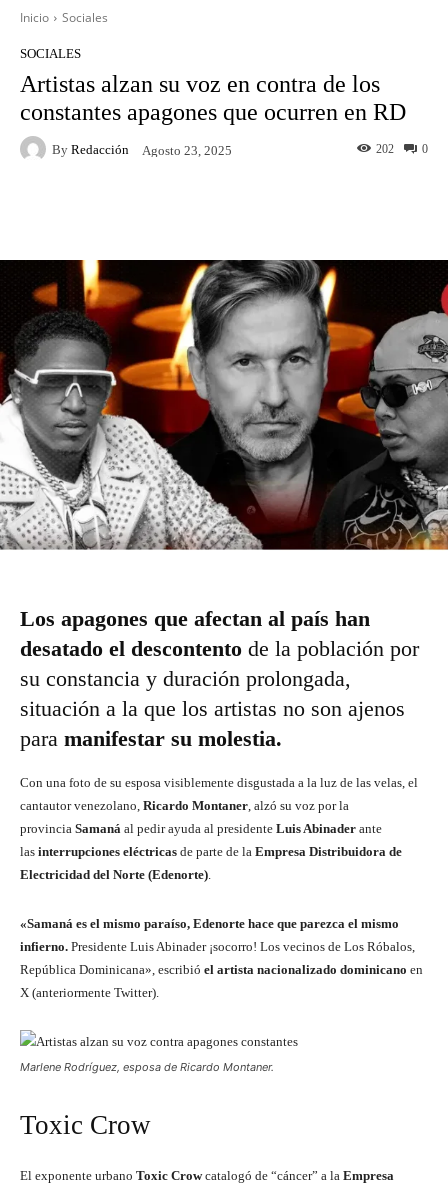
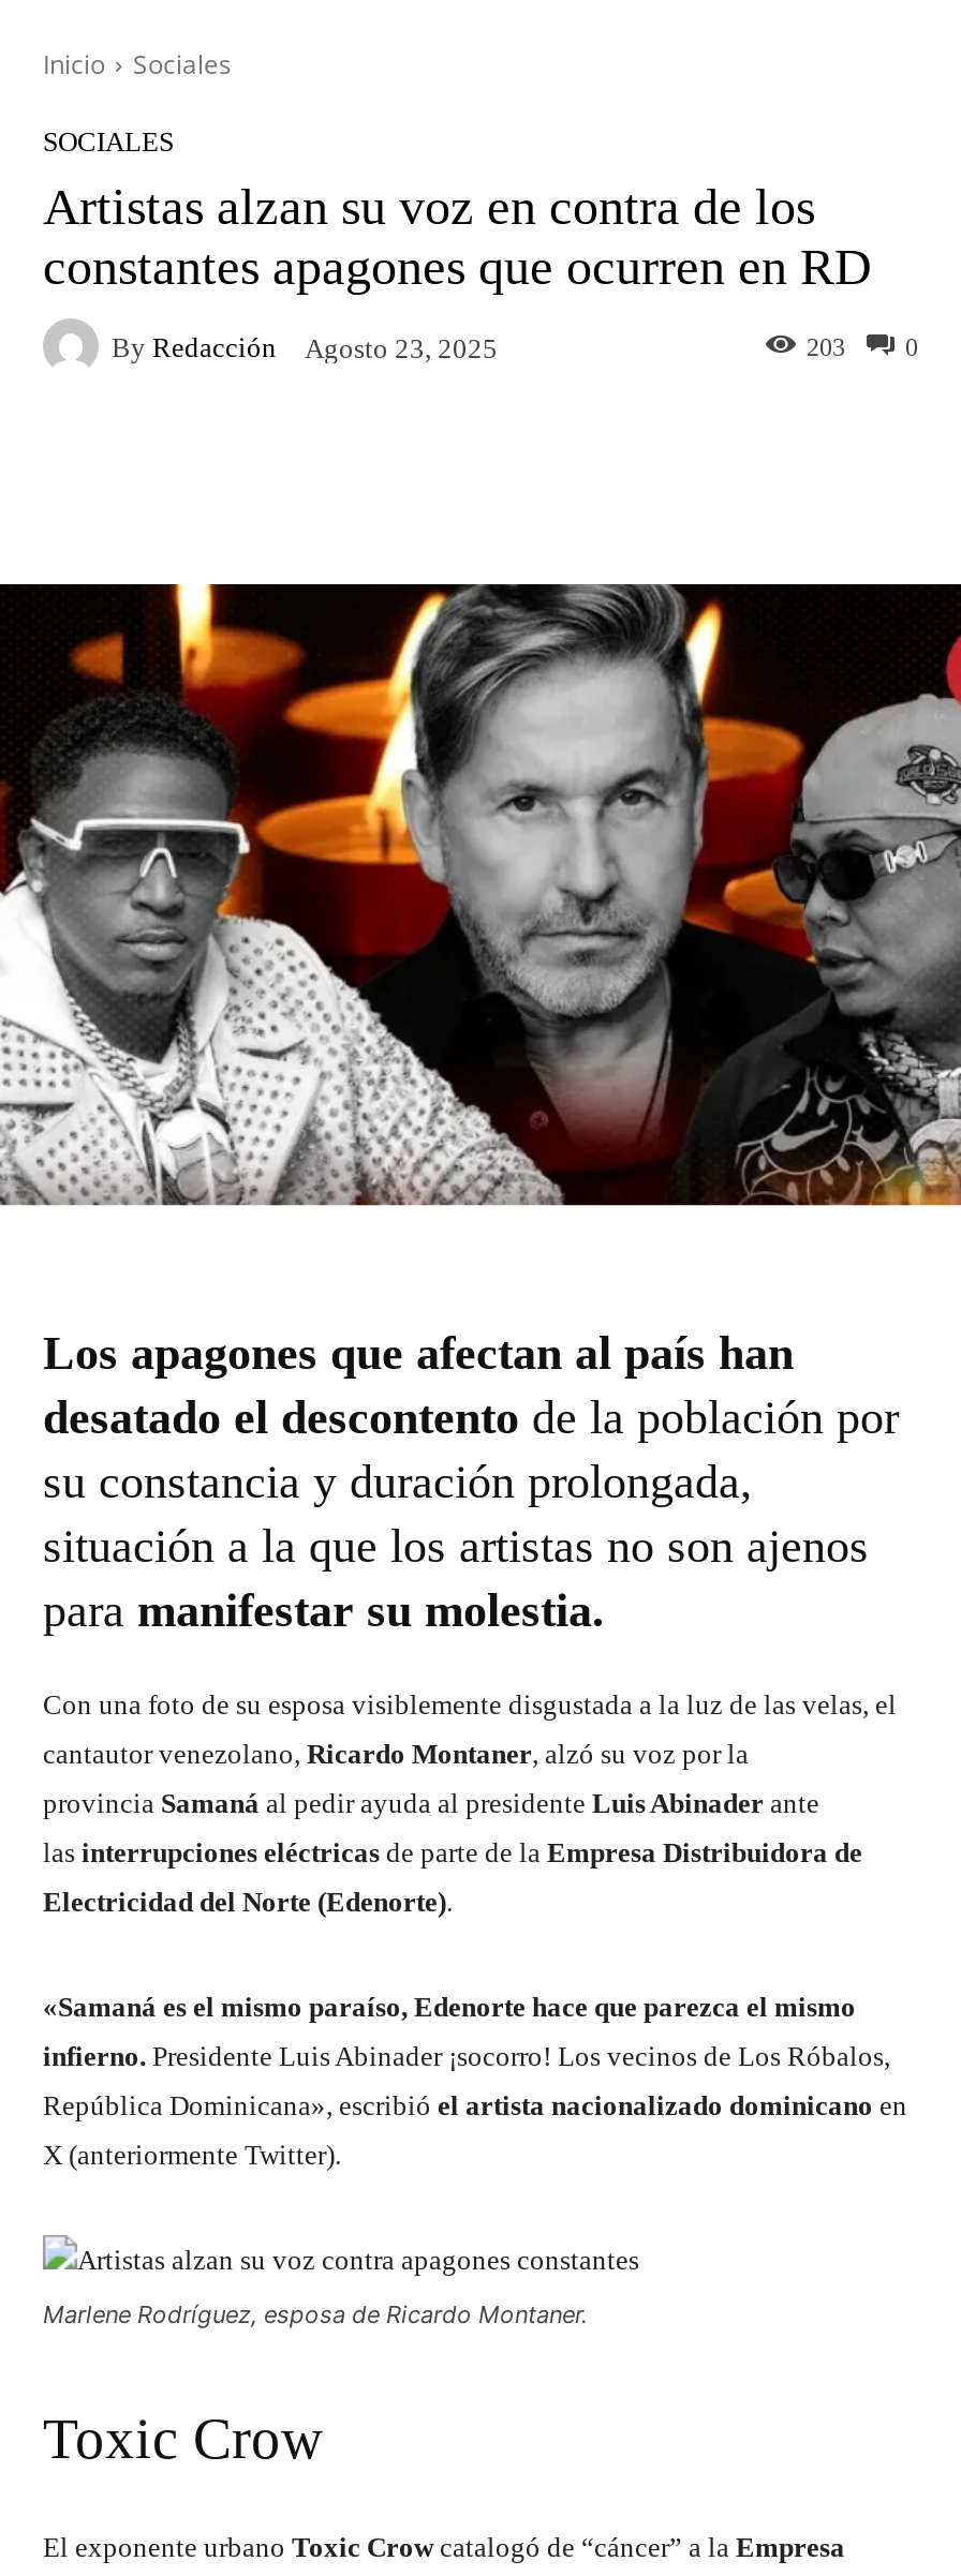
[376,142,428,156] 202 0 -> [807,332,918,362] 203 0

